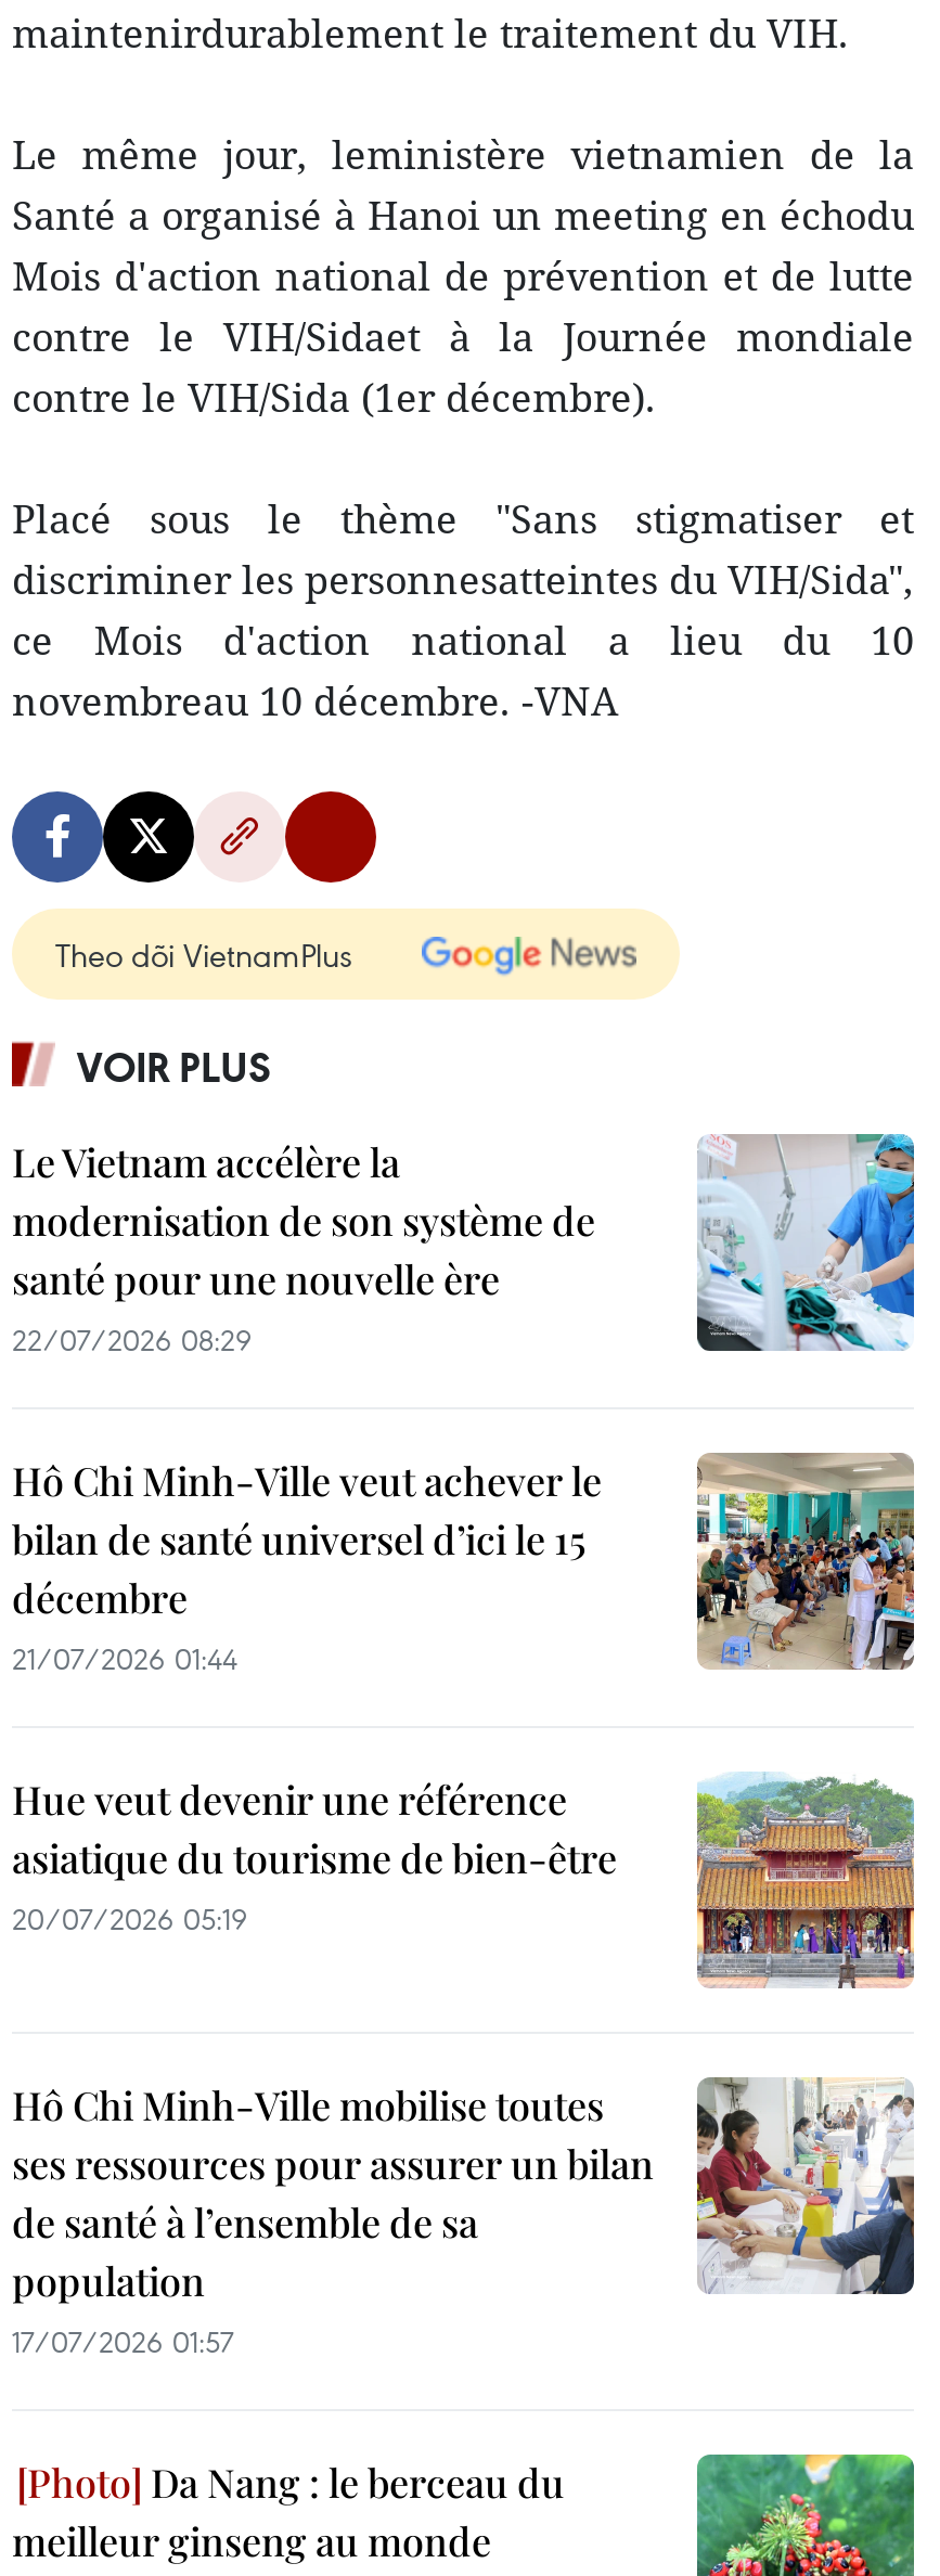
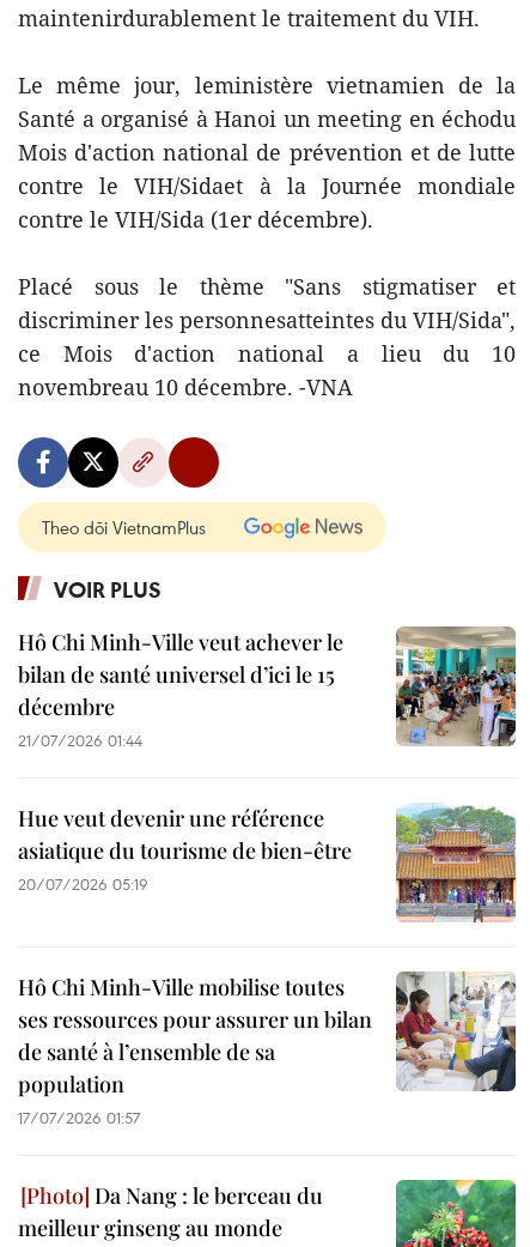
[12,1136,595,1360] Le Vietnam accélère la | modernisation de son système de | santé pour une nouvelle ère | 22/07/2026 08:29 -> none
[697,1132,916,1353] [image] -> none

